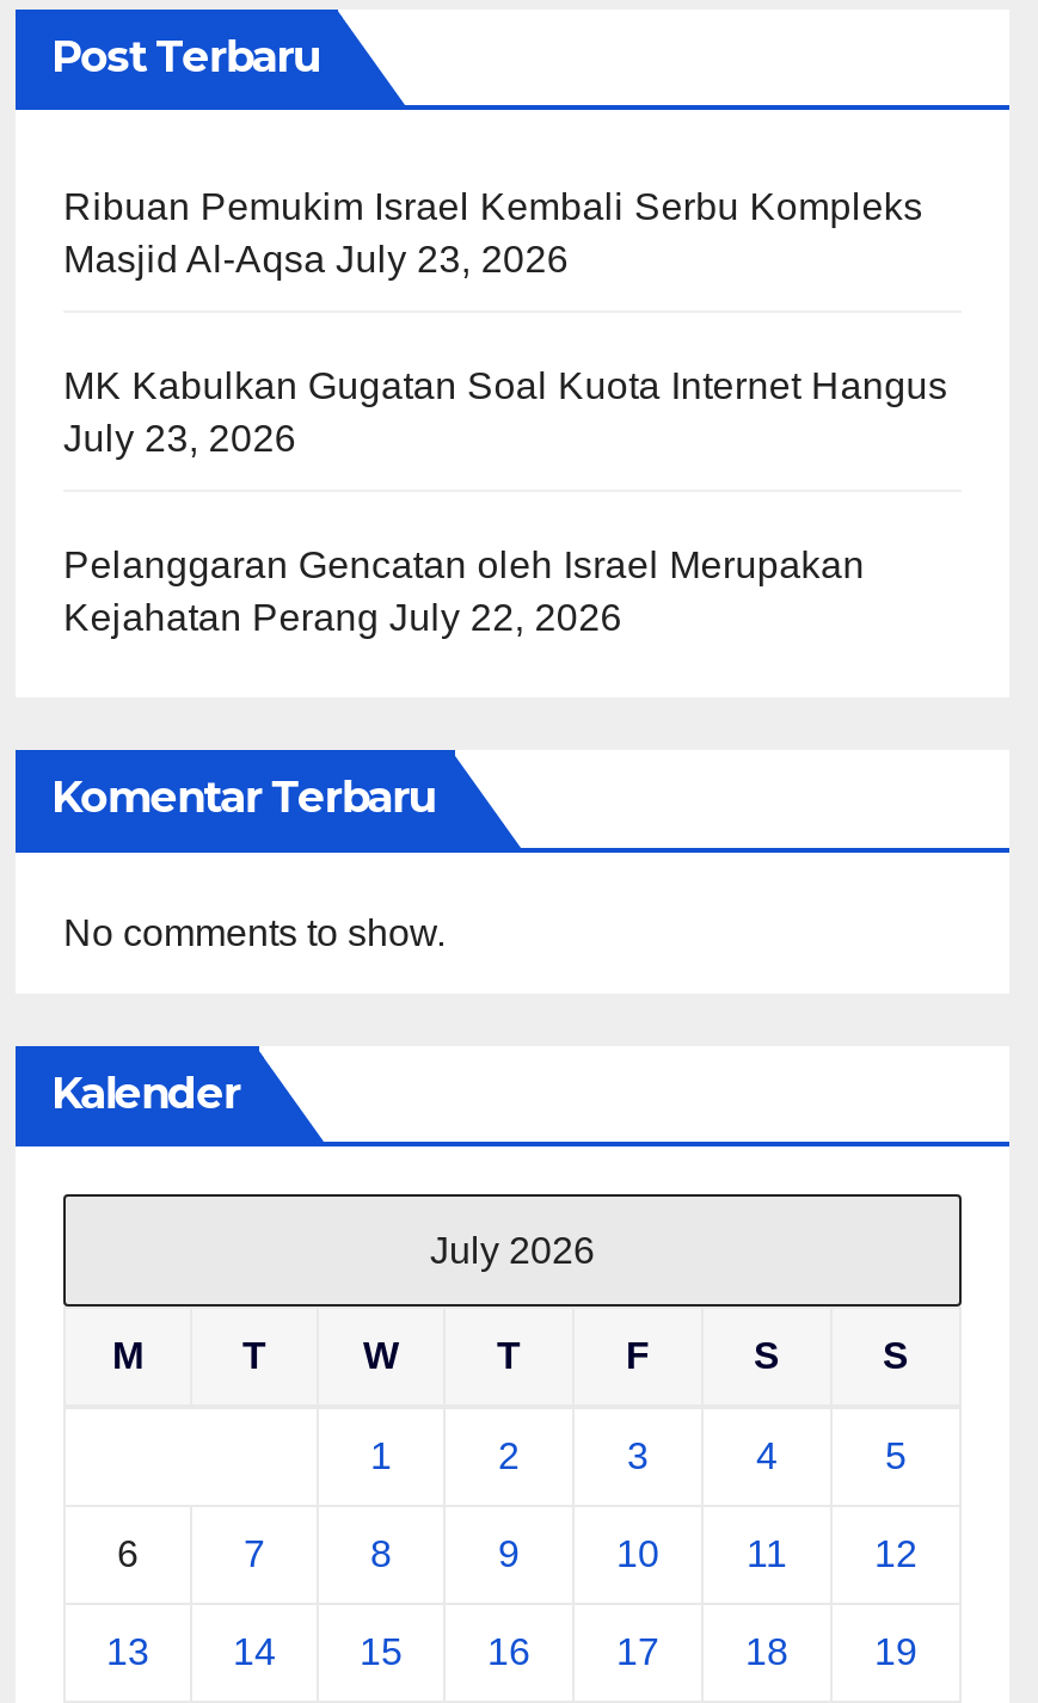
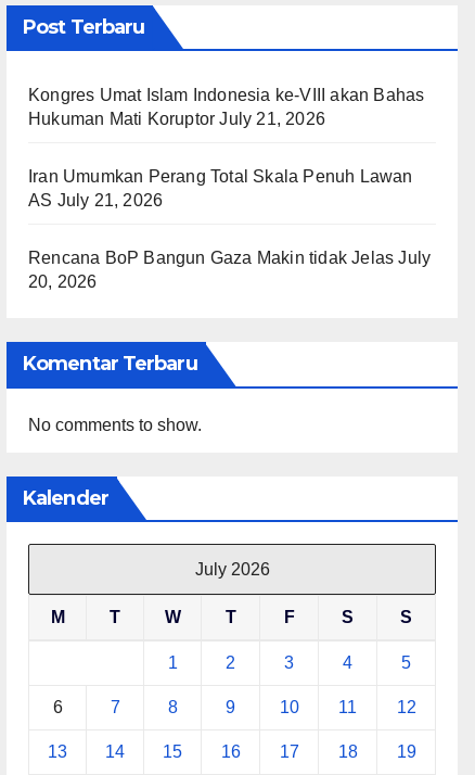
[63,185,923,278] Ribuan Pemukim Israel Kembali Serbu Kompleks | Masjid Al-Aqsa July 23, 2026 -> [28,85,424,128] Kongres Umat Islam Indonesia ke-VIII akan Bahas | Hukuman Mati Koruptor July 21, 2026
[63,364,948,458] MK Kabulkan Gugatan Soal Kuota Internet Hangus | July 23, 2026 -> [28,167,413,209] Iran Umumkan Perang Total Skala Penuh Lawan | AS July 21, 2026
[63,544,865,637] Pelanggaran Gencatan oleh Israel Merupakan | Kejahatan Perang July 22, 2026 -> [28,248,431,290] Rencana BoP Bangun Gaza Makin tidak Jelas July | 20, 2026

